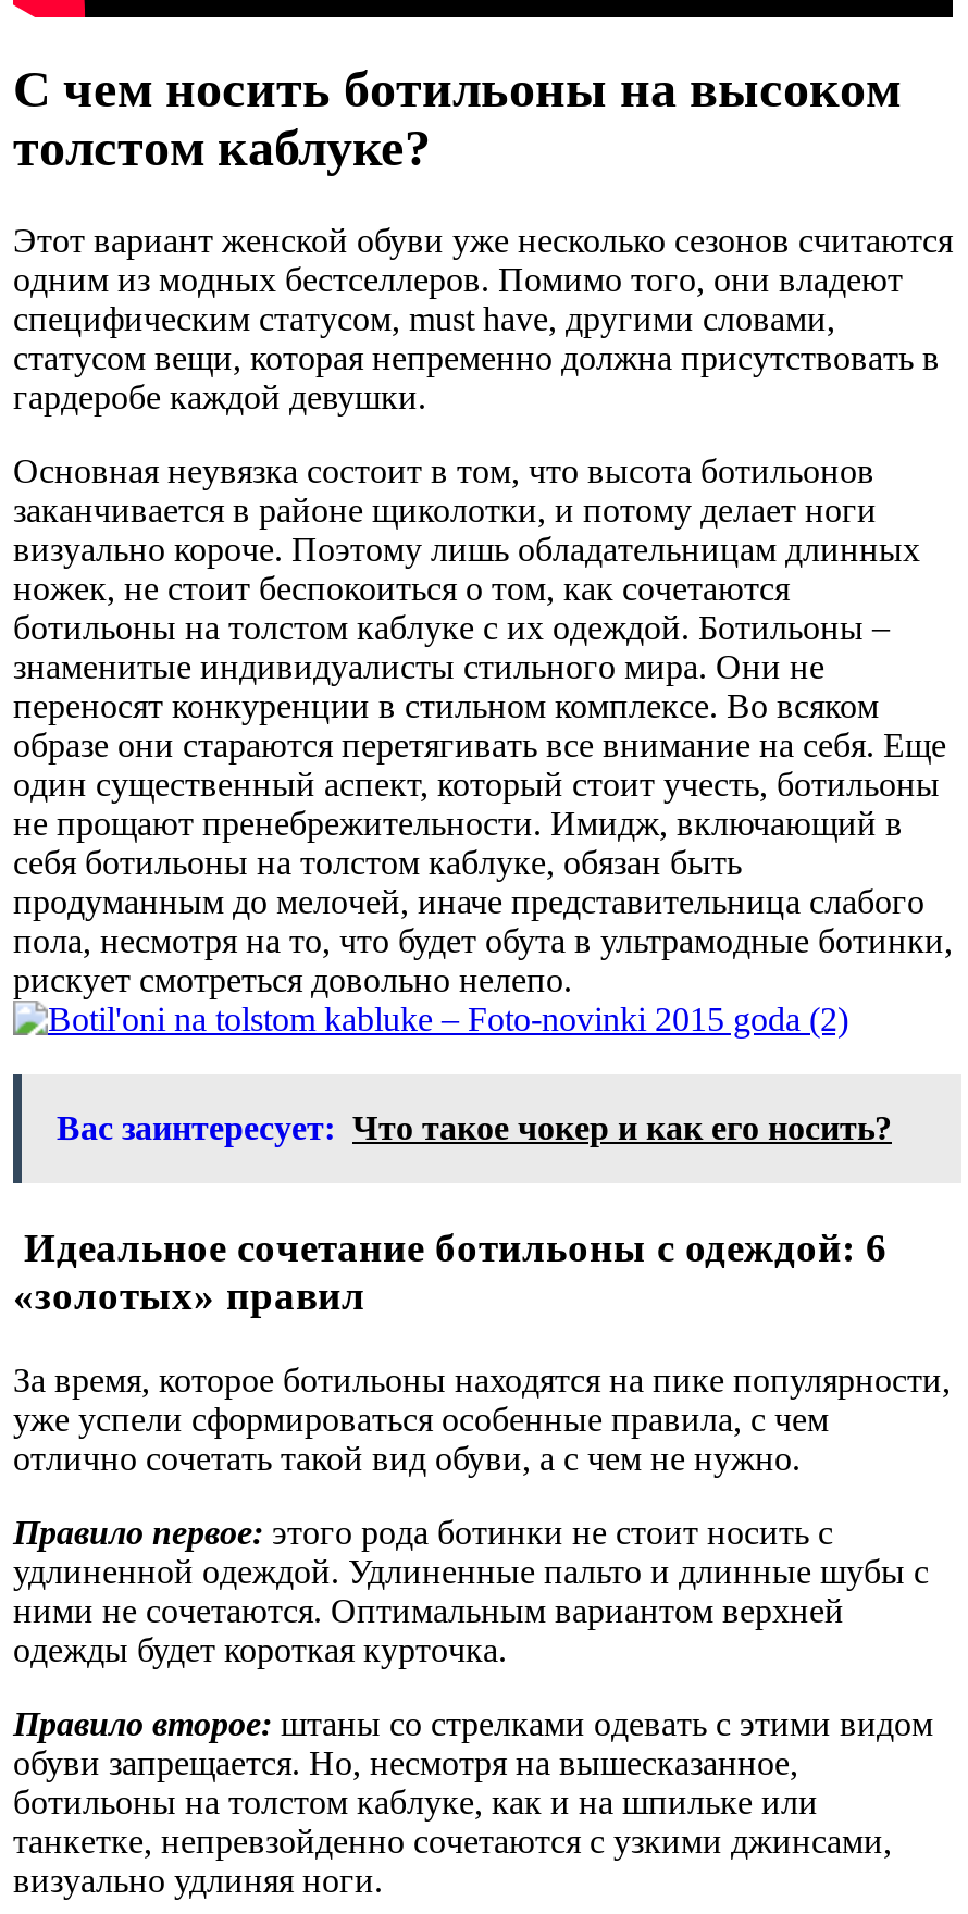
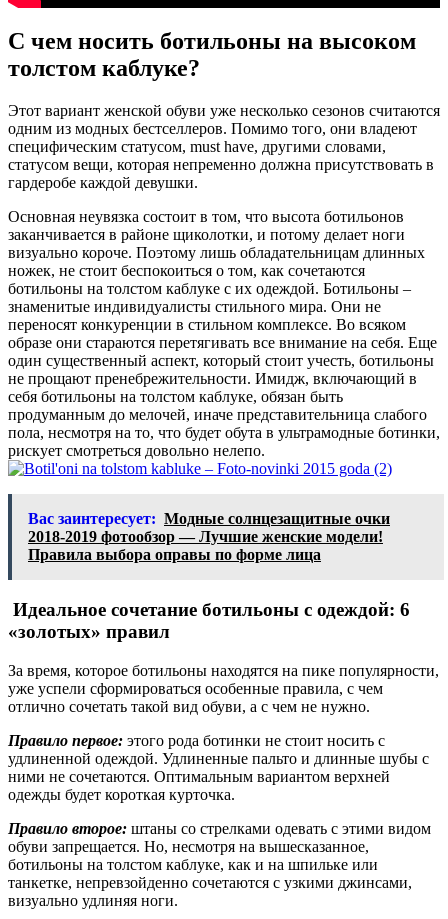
[57,1109,892,1146] Вас заинтересует: Что такое чокер и как его носить? -> [28,510,390,563] Вас заинтересует: Модные солнцезащитные очки | 2018-2019 фотообзор ― Лучшие женские модели! | Правила выбора оправы по форме лица

